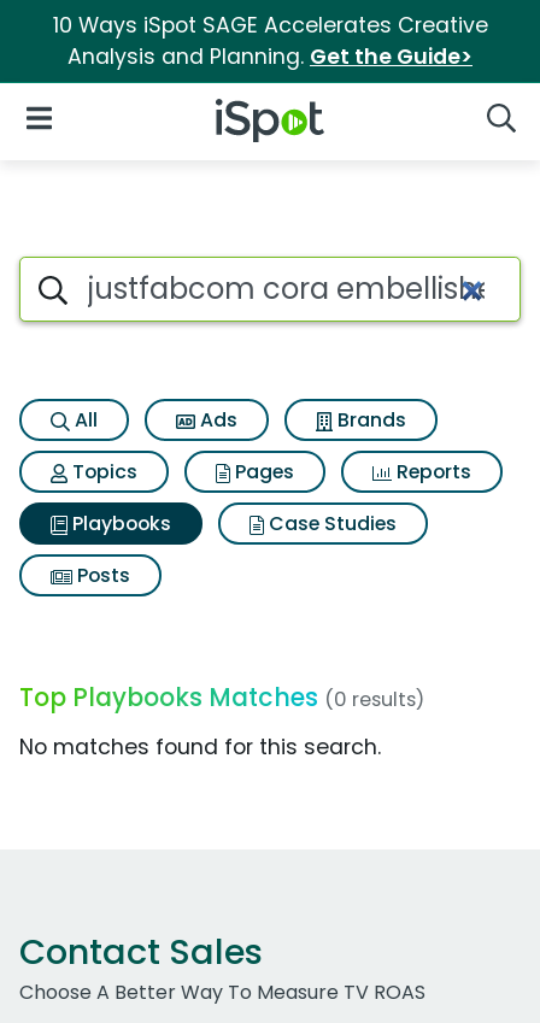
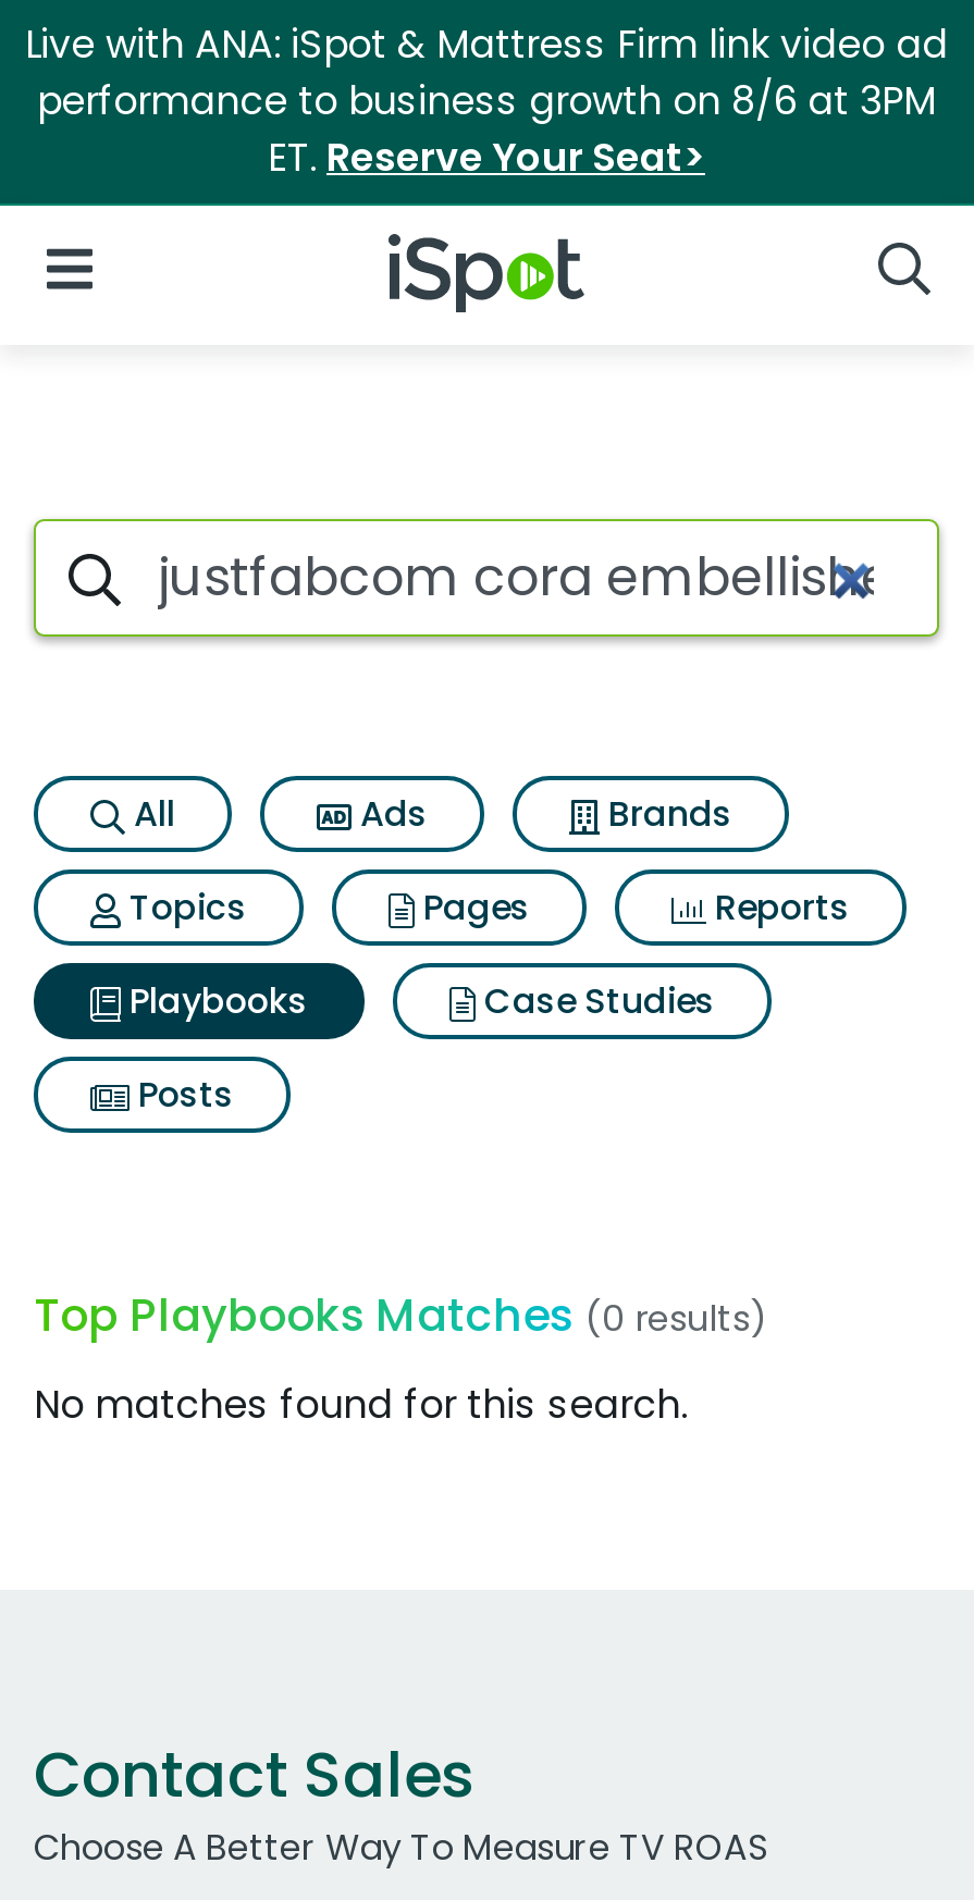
[52,11,488,71] 10 Ways iSpot SAGE Accelerates Creative | Analysis and Planning. Get the Guide> -> [25,18,948,184] Live with ANA: iSpot & Mattress Firm link video ad | performance to business growth on 8/6 at 3PM | ET. Reserve Your Seat>

